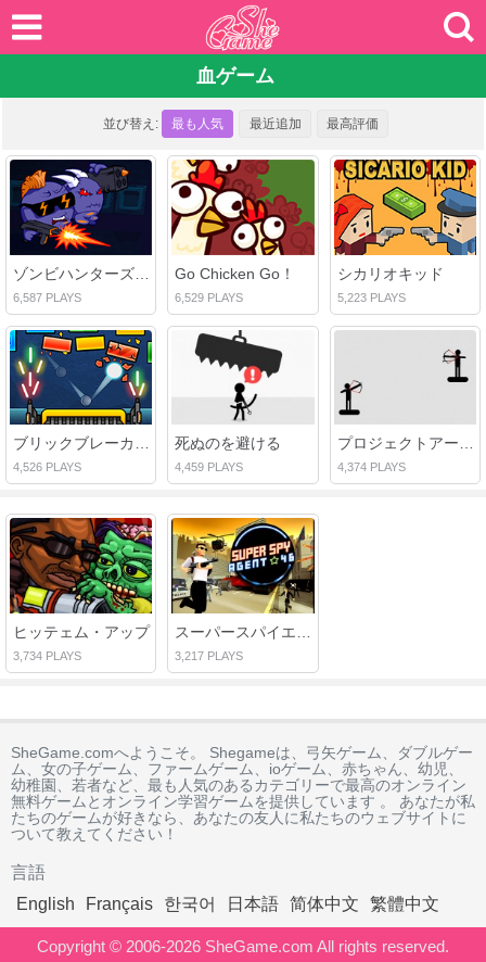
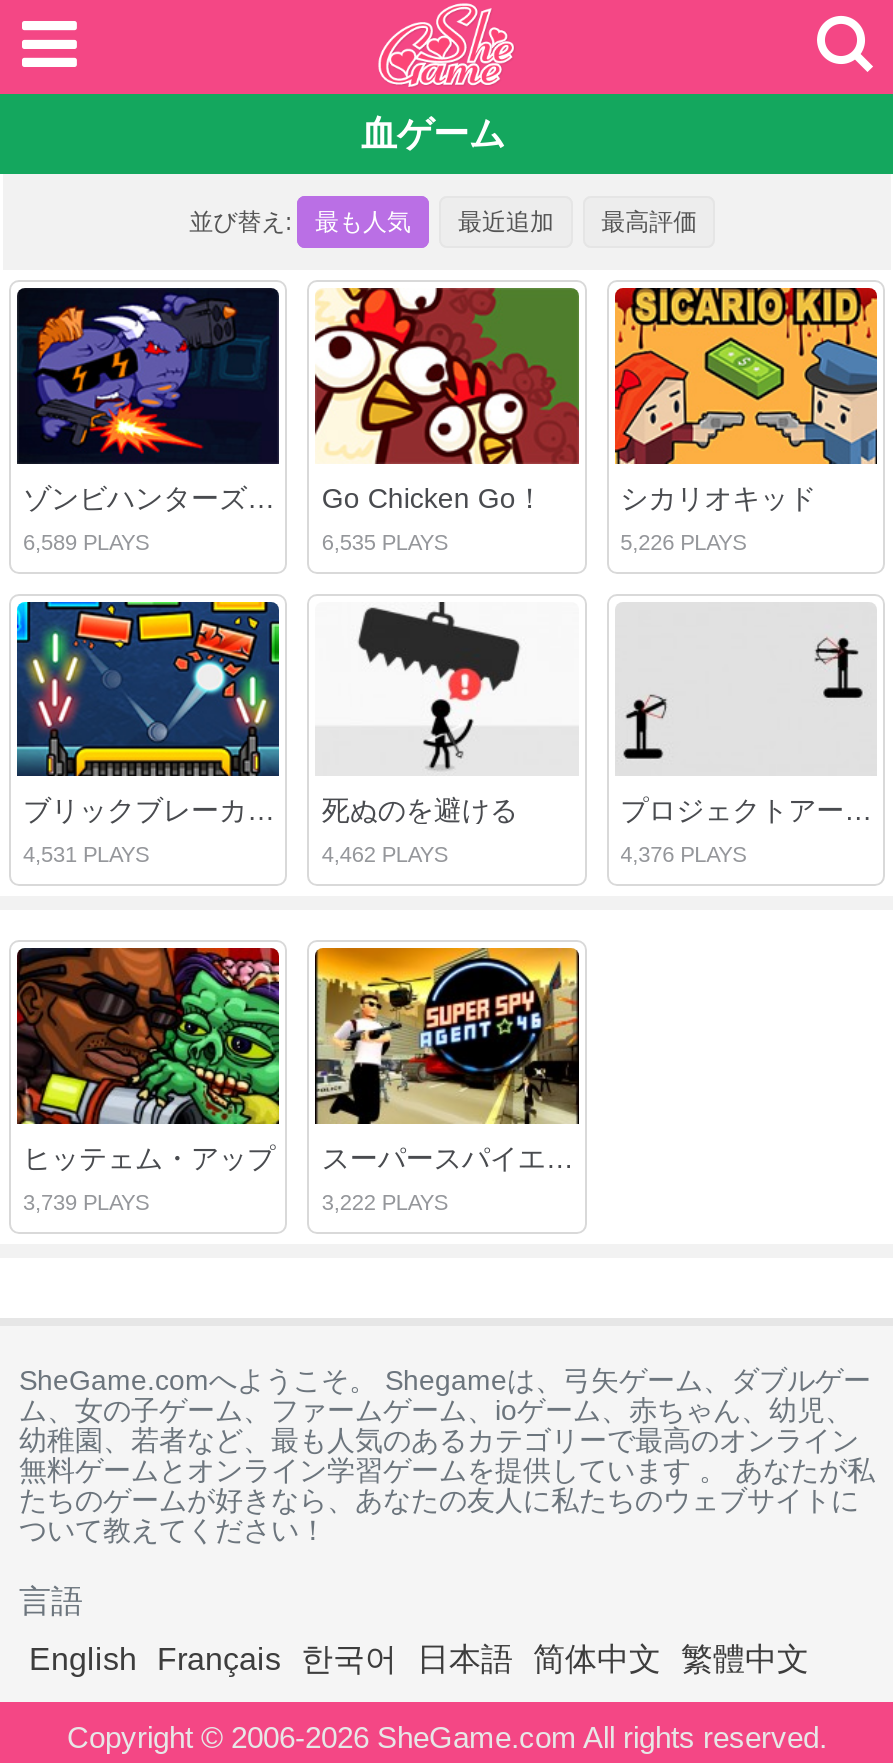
[13,290,81,303] 6,587 PLAYS -> [23,529,149,553] 6,589 PLAYS
[175,290,243,303] 6,529 PLAYS -> [322,529,448,553] 6,535 PLAYS
[337,290,405,303] 5,223 PLAYS -> [620,529,746,553] 5,226 PLAYS
[13,460,81,474] 4,526 PLAYS -> [23,842,149,866] 4,531 PLAYS
[175,460,243,474] 4,459 PLAYS -> [322,842,448,866] 4,462 PLAYS
[337,460,405,474] 4,374 PLAYS -> [620,842,746,866] 4,376 PLAYS
[13,649,81,662] 3,734 PLAYS -> [23,1189,149,1213] 3,739 PLAYS
[175,649,243,662] 3,217 PLAYS -> [322,1189,448,1213] 3,222 PLAYS

